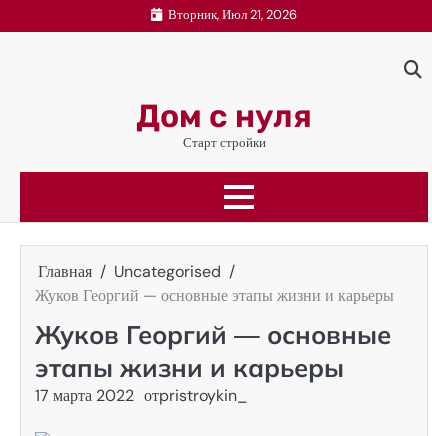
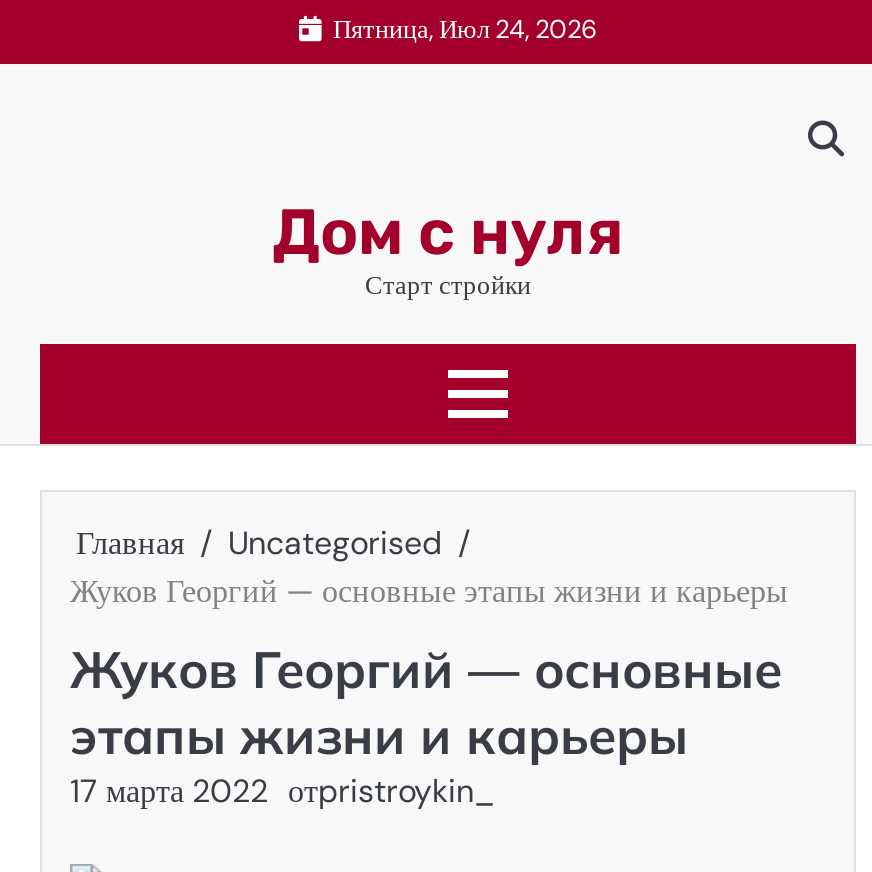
[168,5,297,22] Вторник, Июл 21, 2026 -> [333,11,597,45] Пятница, Июл 24, 2026

